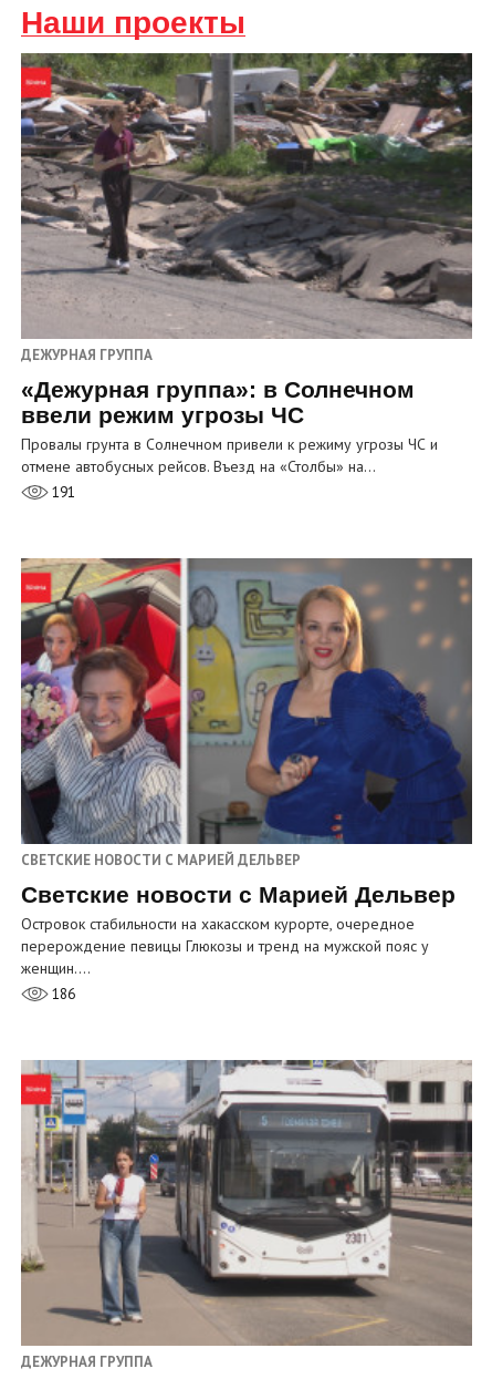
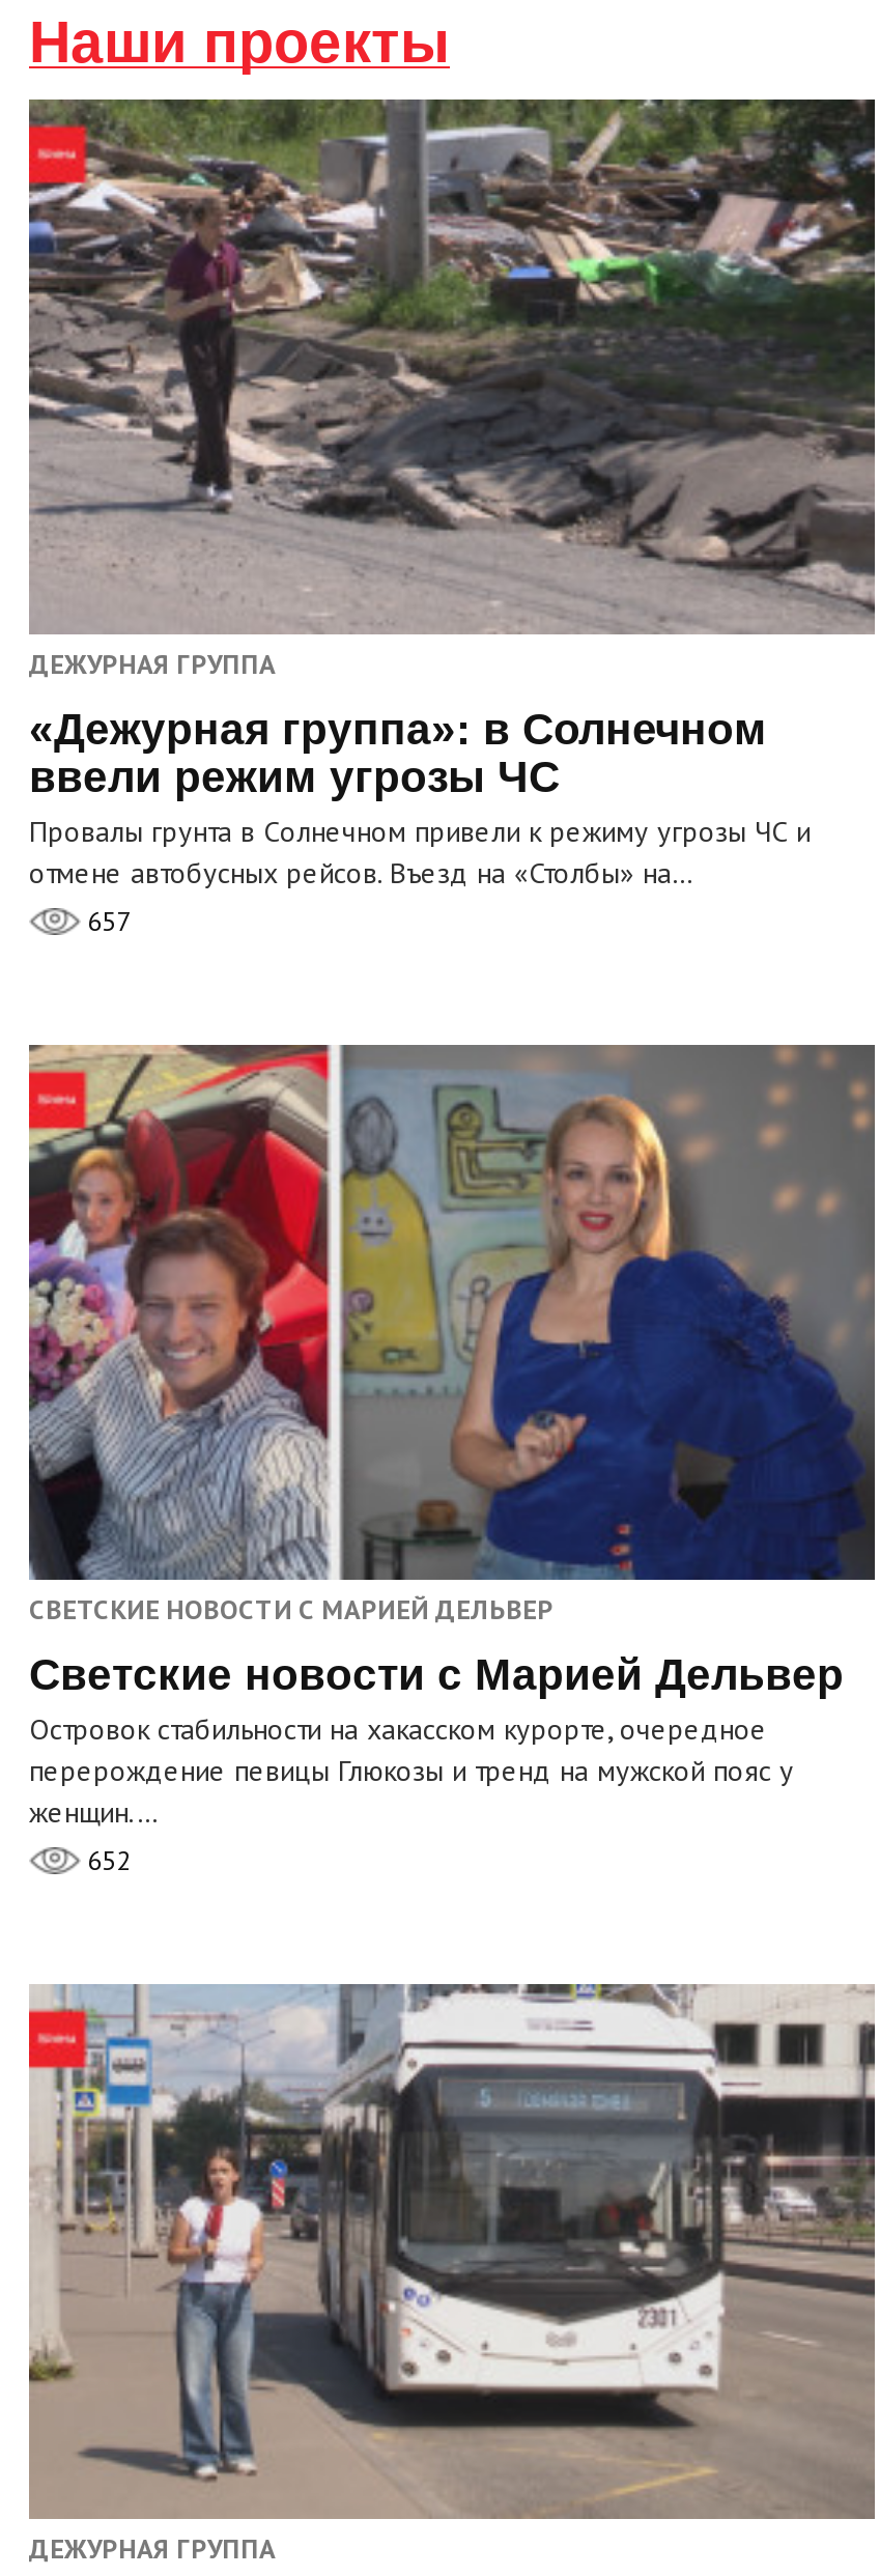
[49,483,75,502] 191 -> [81,904,131,939] 657
[49,985,75,1004] 186 -> [81,1844,131,1879] 652

